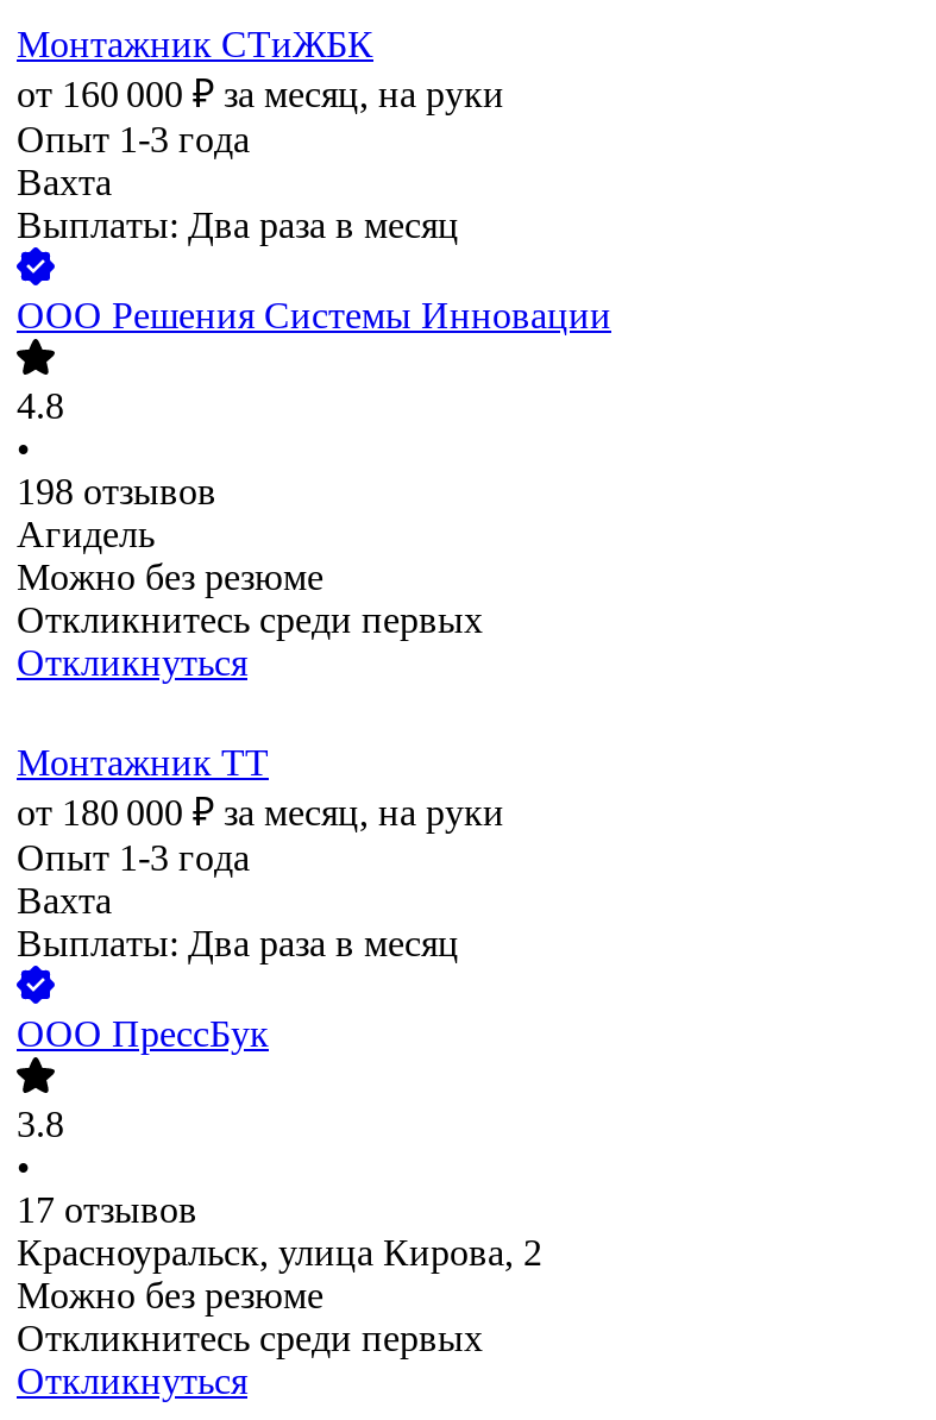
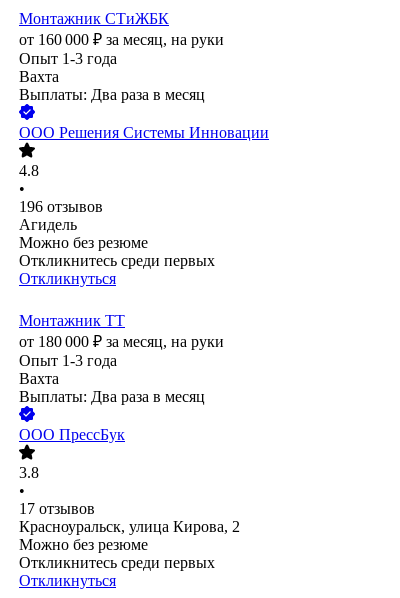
[17,472,216,513] 198 отзывов -> [19,198,103,215] 196 отзывов

